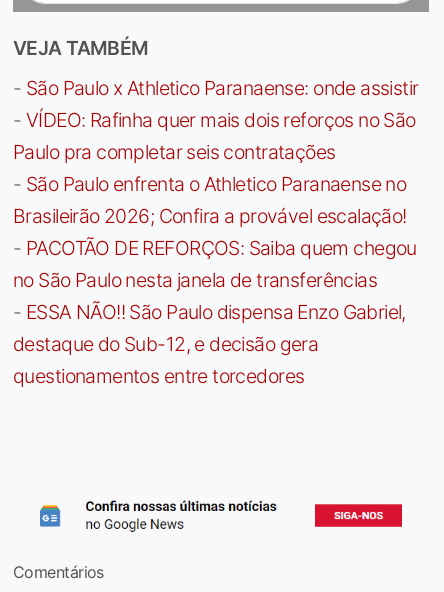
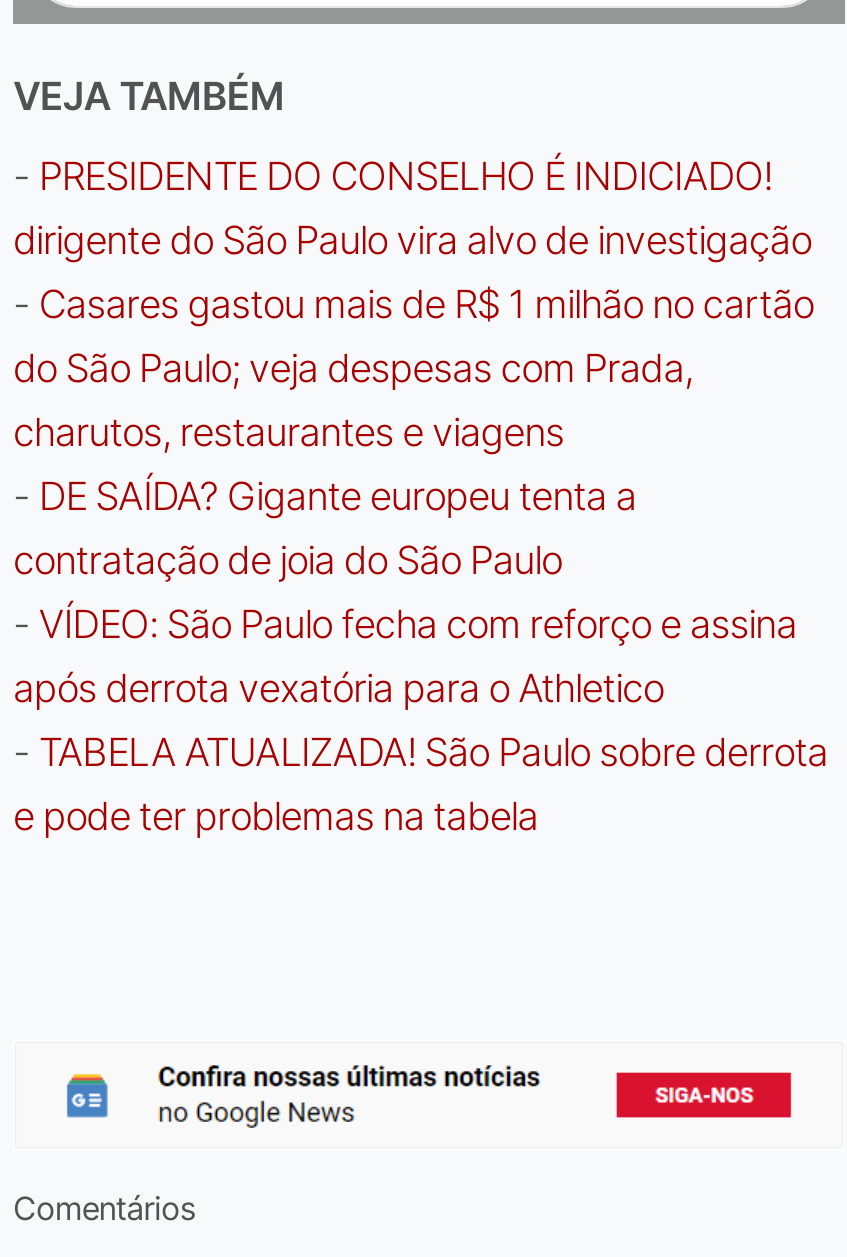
[13,76,418,388] - São Paulo x Athletico Paranaense: onde assistir | - VÍDEO: Rafinha quer mais dois reforços no São | Paulo pra completar seis contratações | - São Paulo enfrenta o Athletico Paranaense no | Brasileirão 2026; Confira a provável escalação! | - PACOTÃO DE REFORÇOS: Saiba quem chegou | no São Paulo nesta janela de transferências | - ESSA NÃO!! São Paulo dispensa Enzo Gabriel, | destaque do Sub-12, e decisão gera | questionamentos entre torcedores -> [13,151,828,839] - PRESIDENTE DO CONSELHO É INDICIADO! | dirigente do São Paulo vira alvo de investigação | - Casares gastou mais de R$ 1 milhão no cartão | do São Paulo; veja despesas com Prada, | charutos, restaurantes e viagens | - DE SAÍDA? Gigante europeu tenta a | contratação de joia do São Paulo | - VÍDEO: São Paulo fecha com reforço e assina | após derrota vexatória para o Athletico | - TABELA ATUALIZADA! São Paulo sobre derrota | e pode ter problemas na tabela

